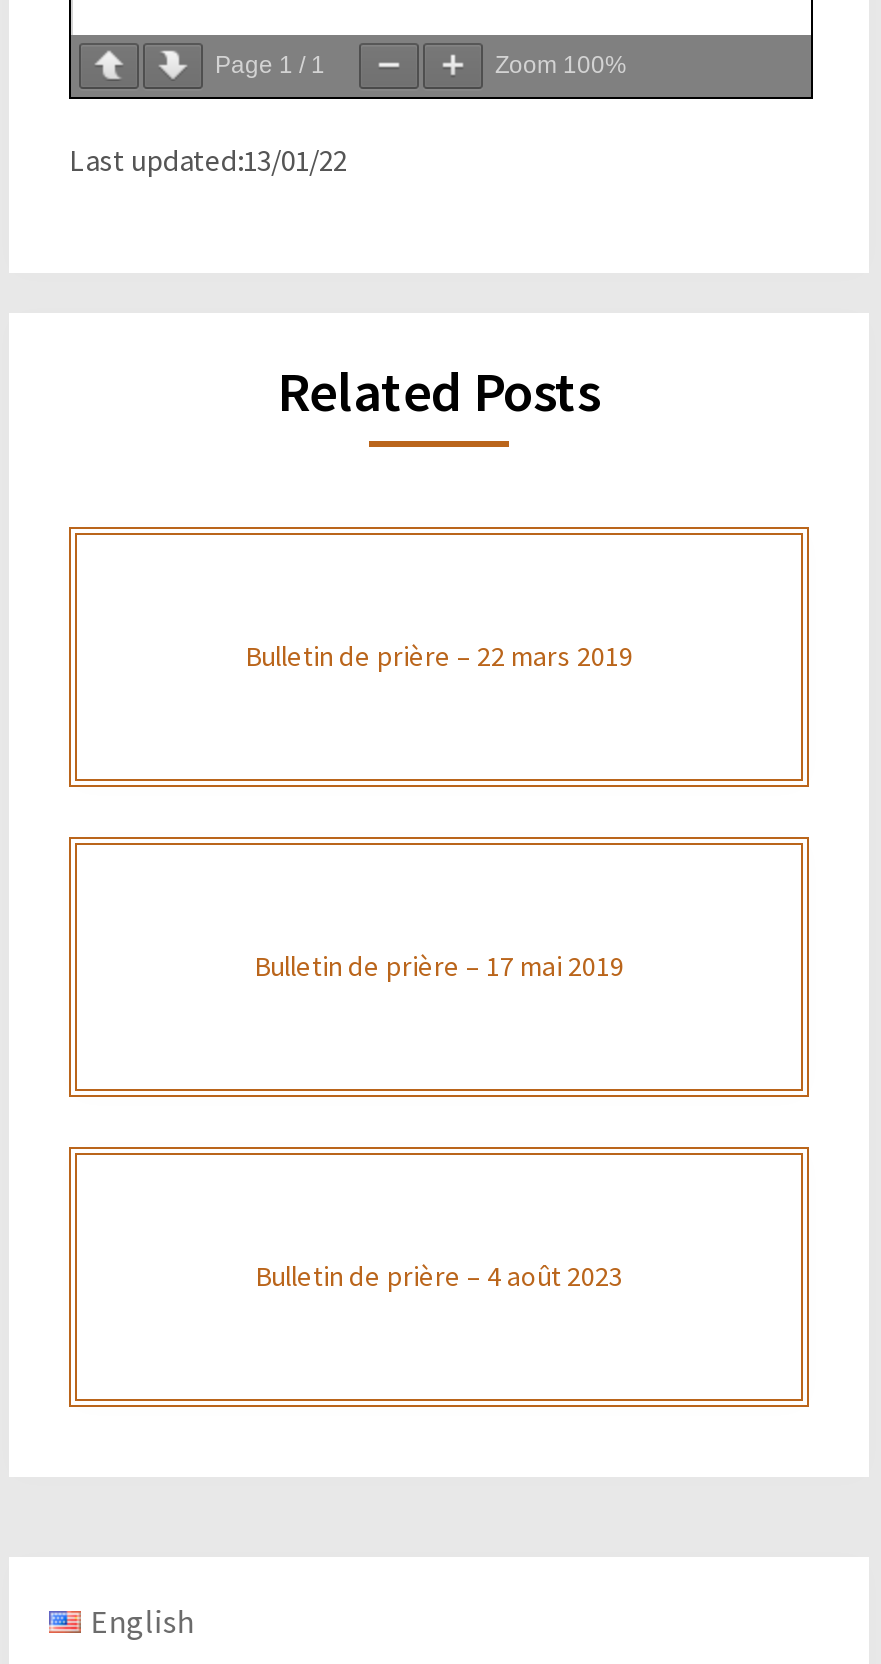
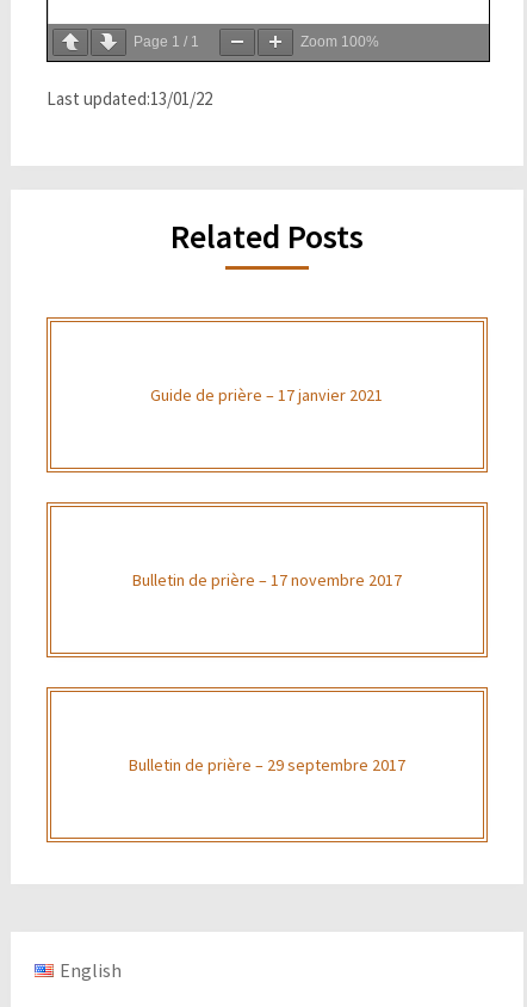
[245,638,633,674] Bulletin de prière – 22 mars 2019 -> [151,384,383,405] Guide de prière – 17 janvier 2021
[254,948,624,984] Bulletin de prière – 17 mai 2019 -> [132,569,402,590] Bulletin de prière – 17 novembre 2017
[255,1258,623,1294] Bulletin de prière – 4 août 2023 -> [129,754,405,775] Bulletin de prière – 29 septembre 2017

